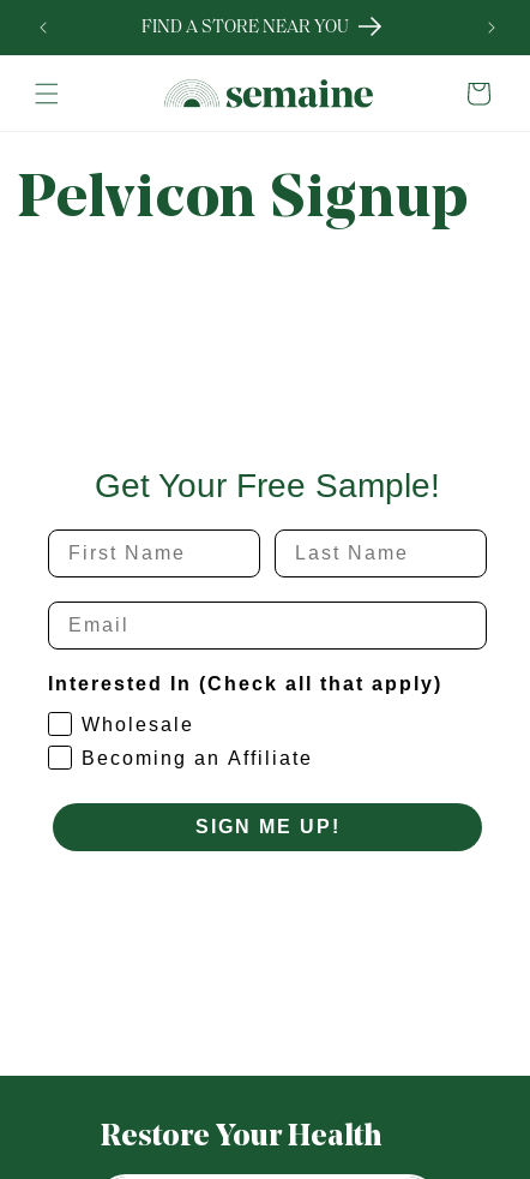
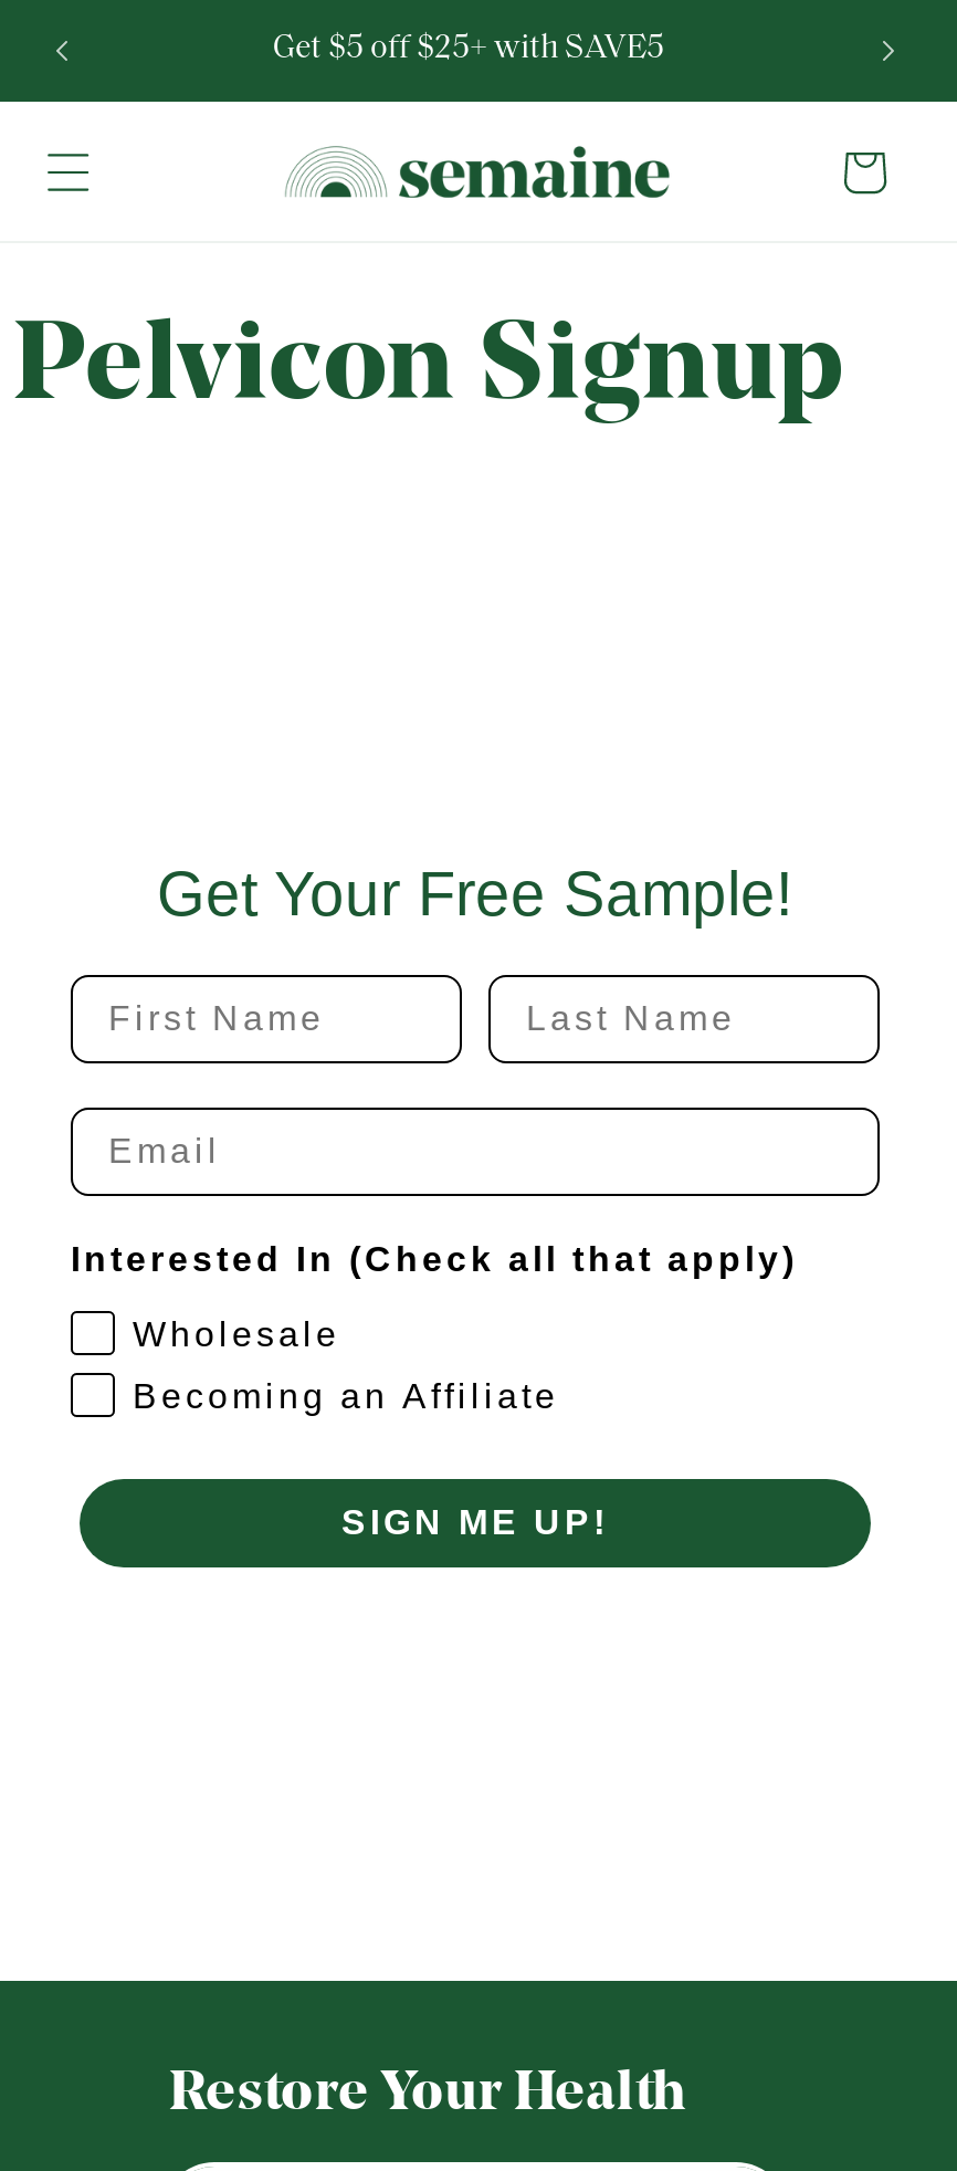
[137,19,344,37] FIND A STORE NEAR YOU -> [273,33,664,66] Get $5 off $25+ with SAVE5

